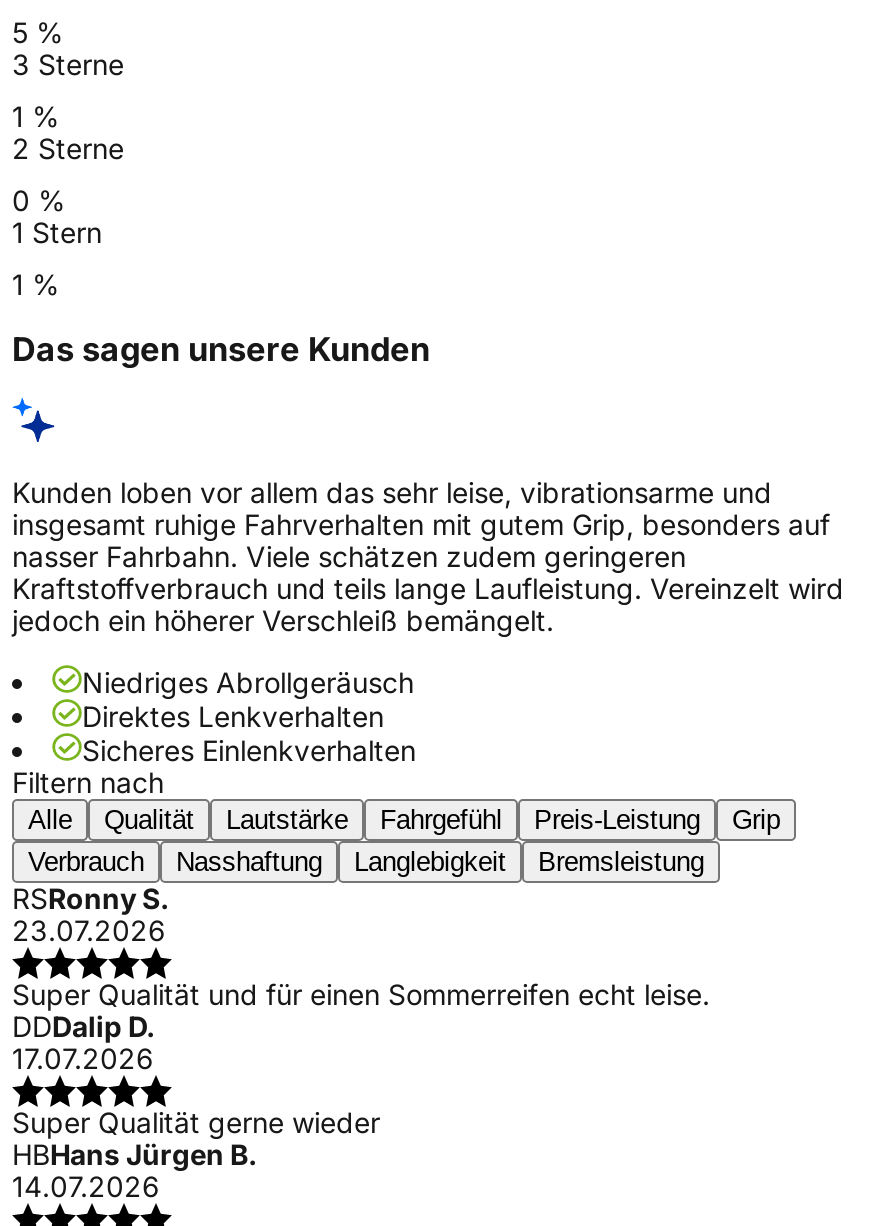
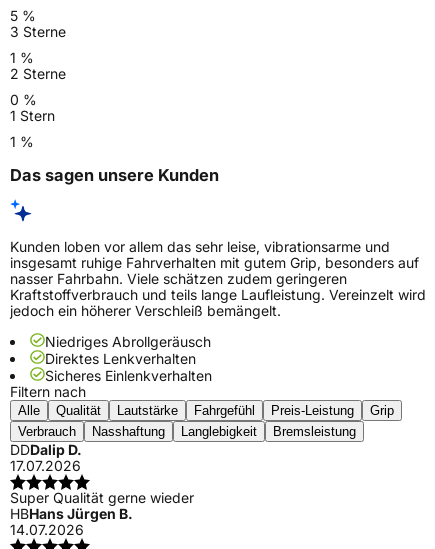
[12,882,710,1012] RSRonny S. | 23.07.2026 | Super Qualität und für einen Sommerreifen echt leise. -> none

